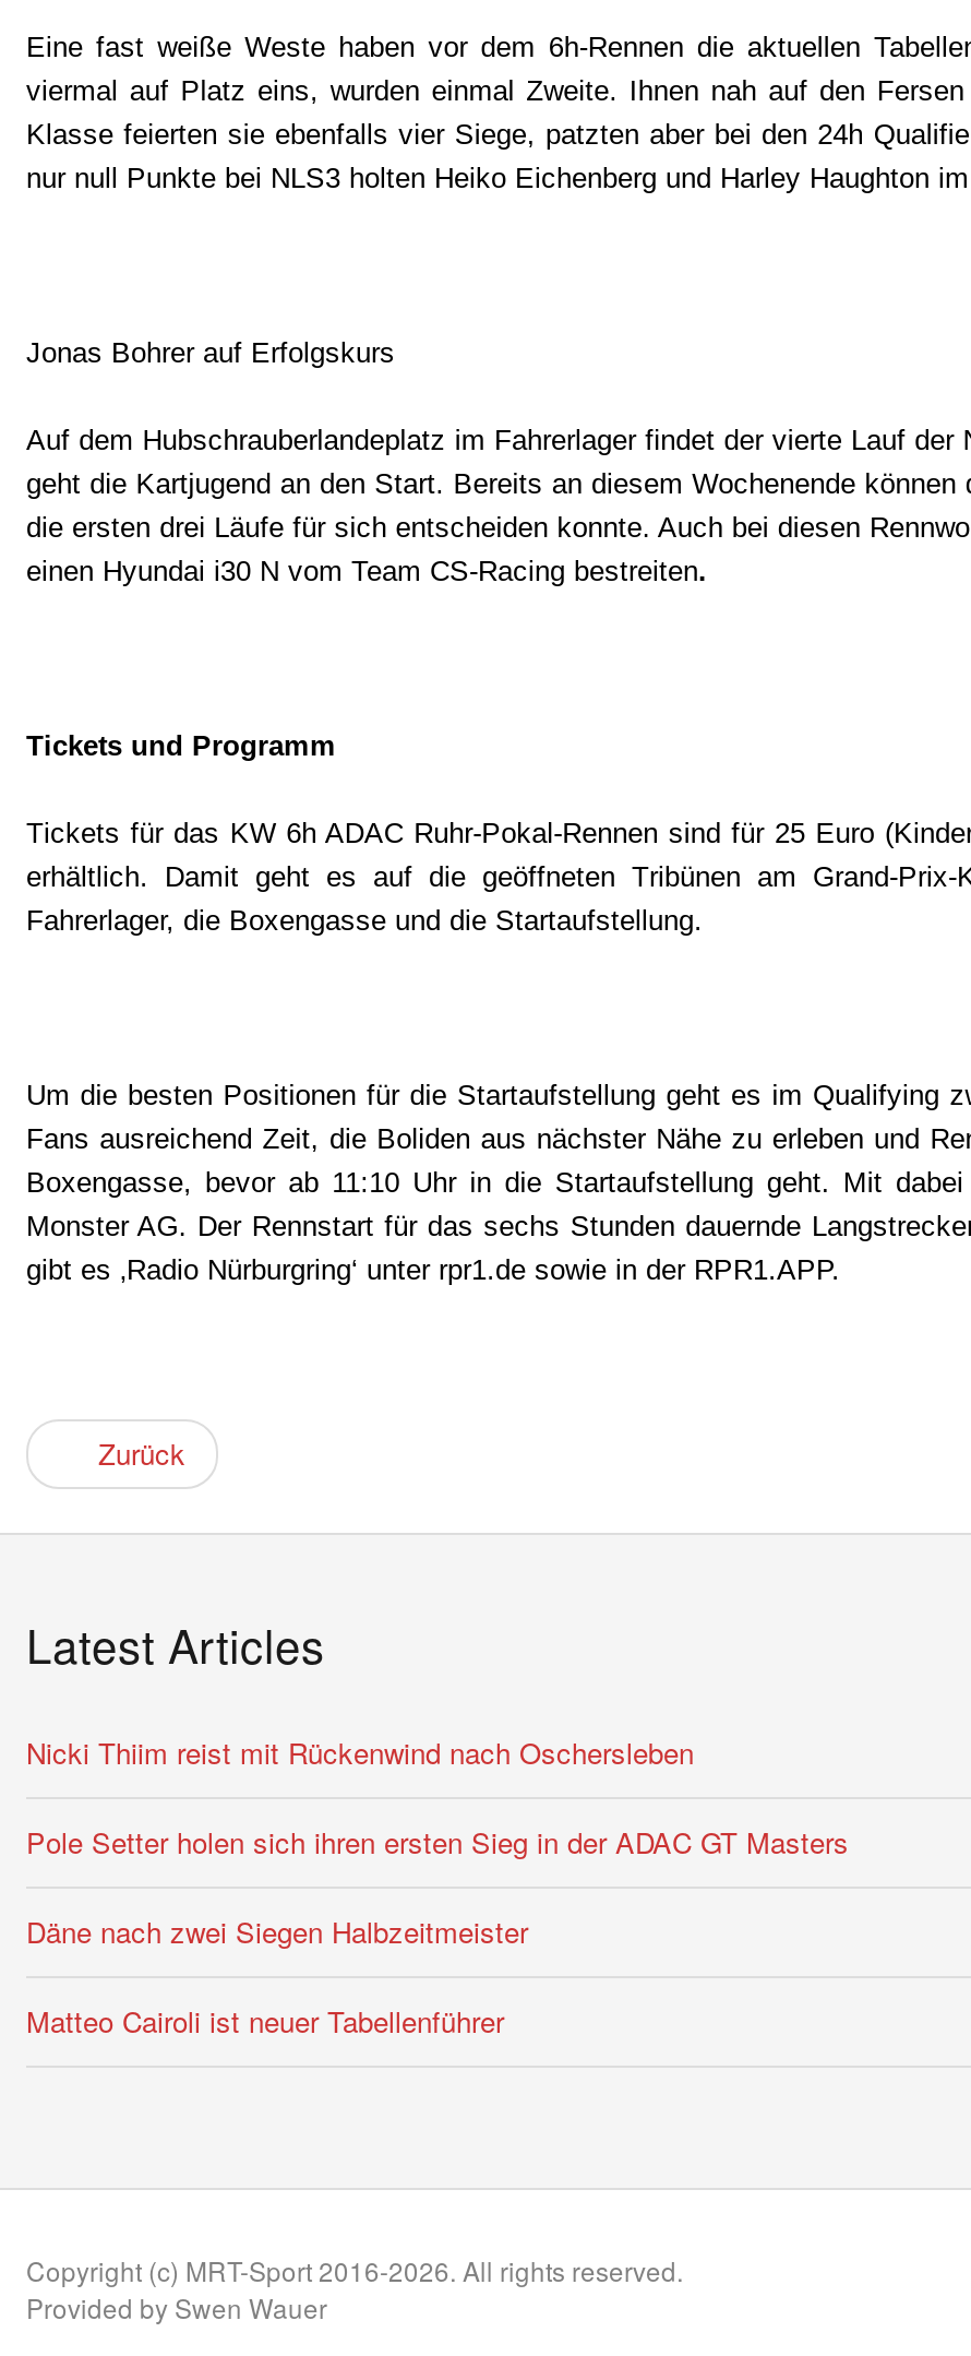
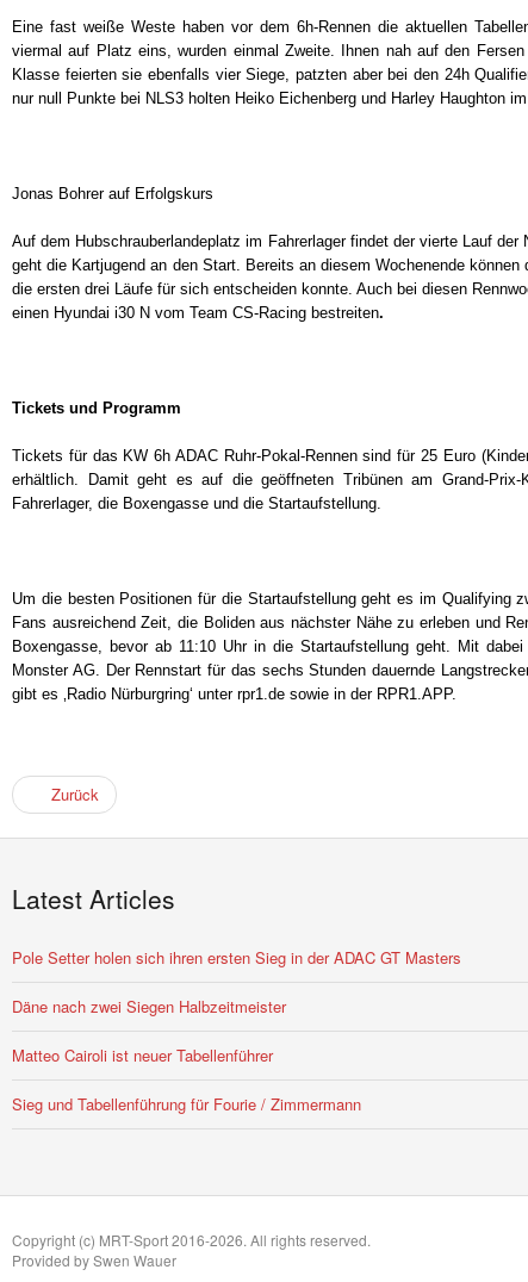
[26,1732,694,1773] Nicki Thiim reist mit Rückenwind nach Oschersleben -> none
moved [26,1821,849,2042] -> [12,946,461,1066]: Pole Setter holen sich ihren ersten Sieg in der ADAC GT Masters | Däne nach zwei Siegen Halbzeitmeister | Matteo Cairoli ist neuer Tabellenführer
none -> [12,1093,361,1115] Sieg und Tabellenführung für Fourie / Zimmermann

